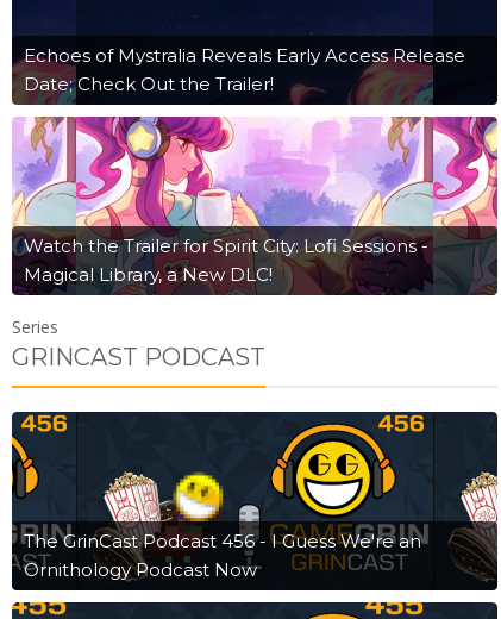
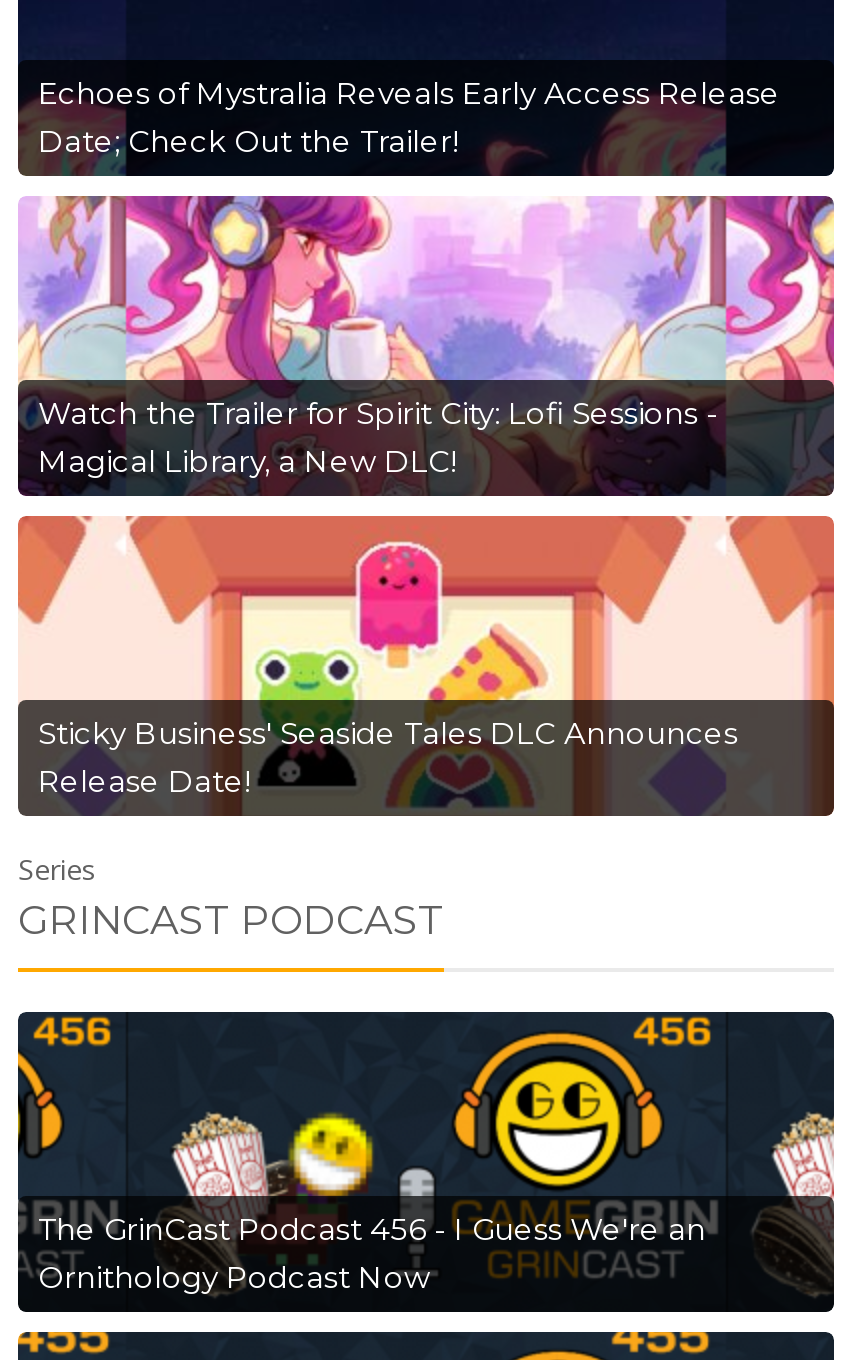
none -> [16,514,836,816] [image] | Sticky Business' Seaside Tales DLC Announces | Release Date!

